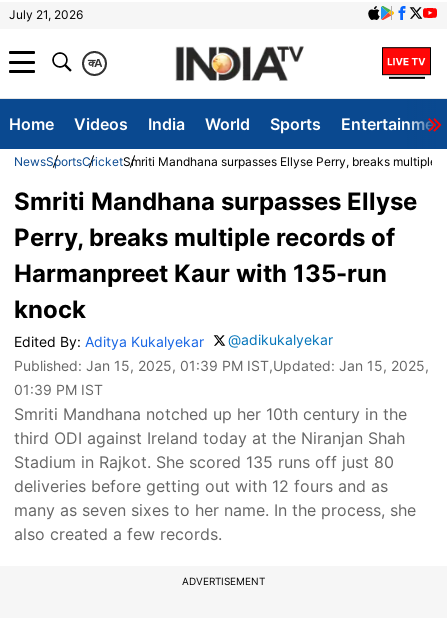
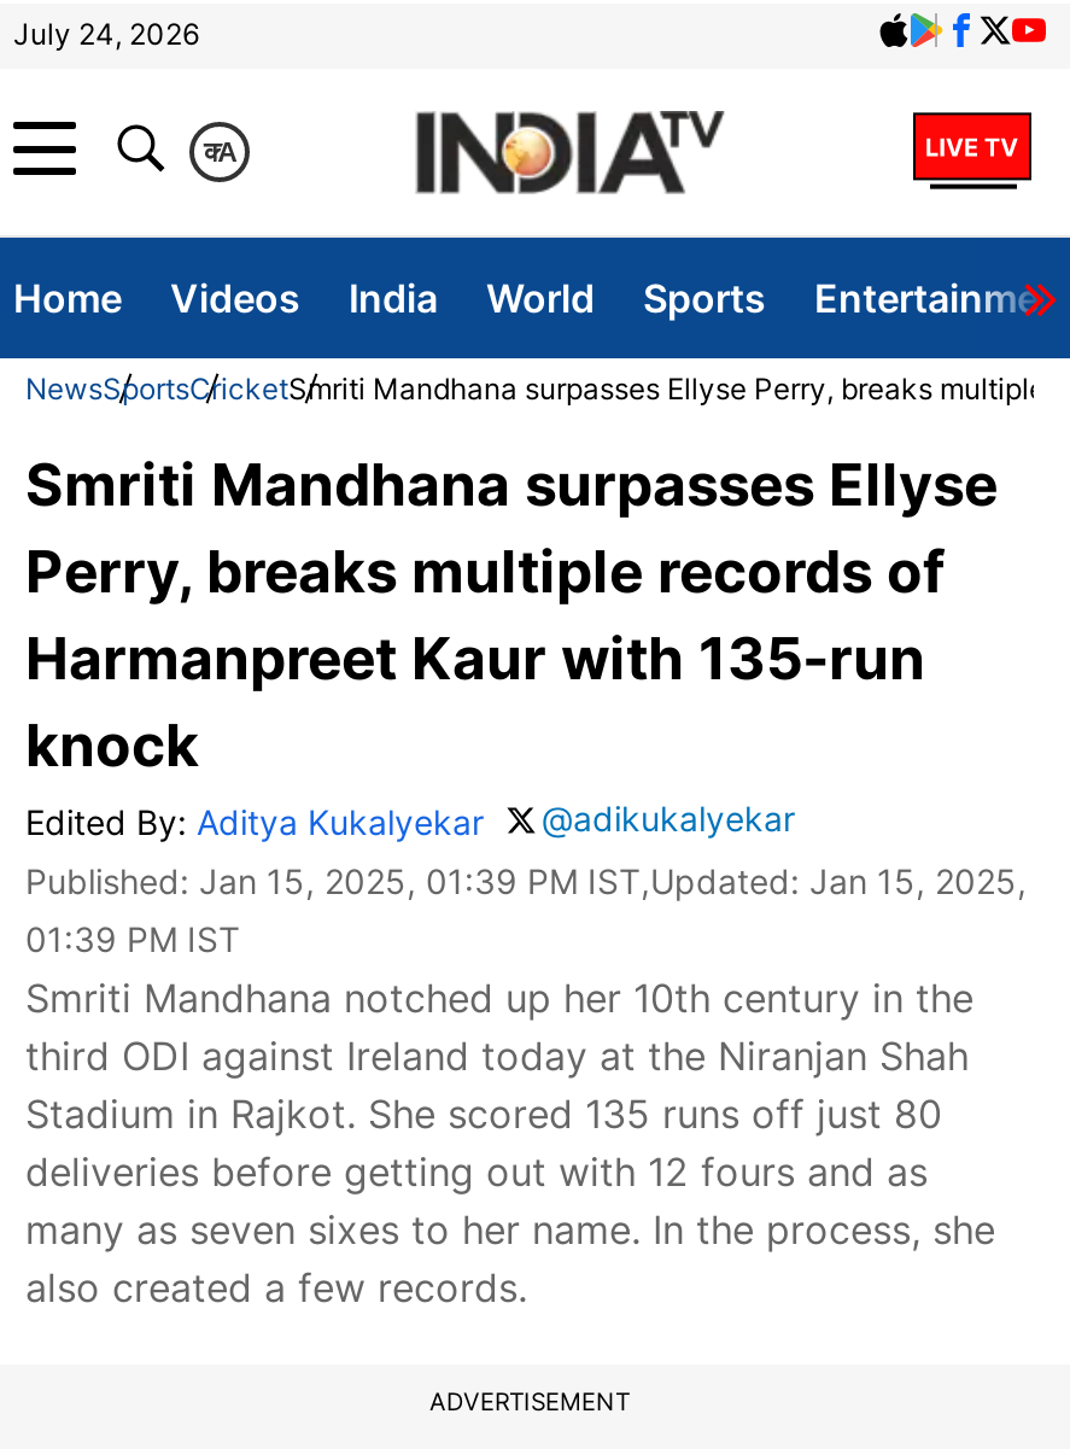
[9,7,83,22] July 21, 2026 -> [13,16,199,52] July 24, 2026

